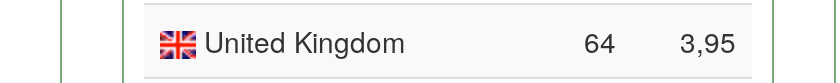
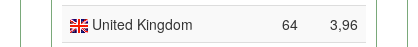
[584,20,736,60] 64 3,95 -> [282,13,358,33] 64 3,96

